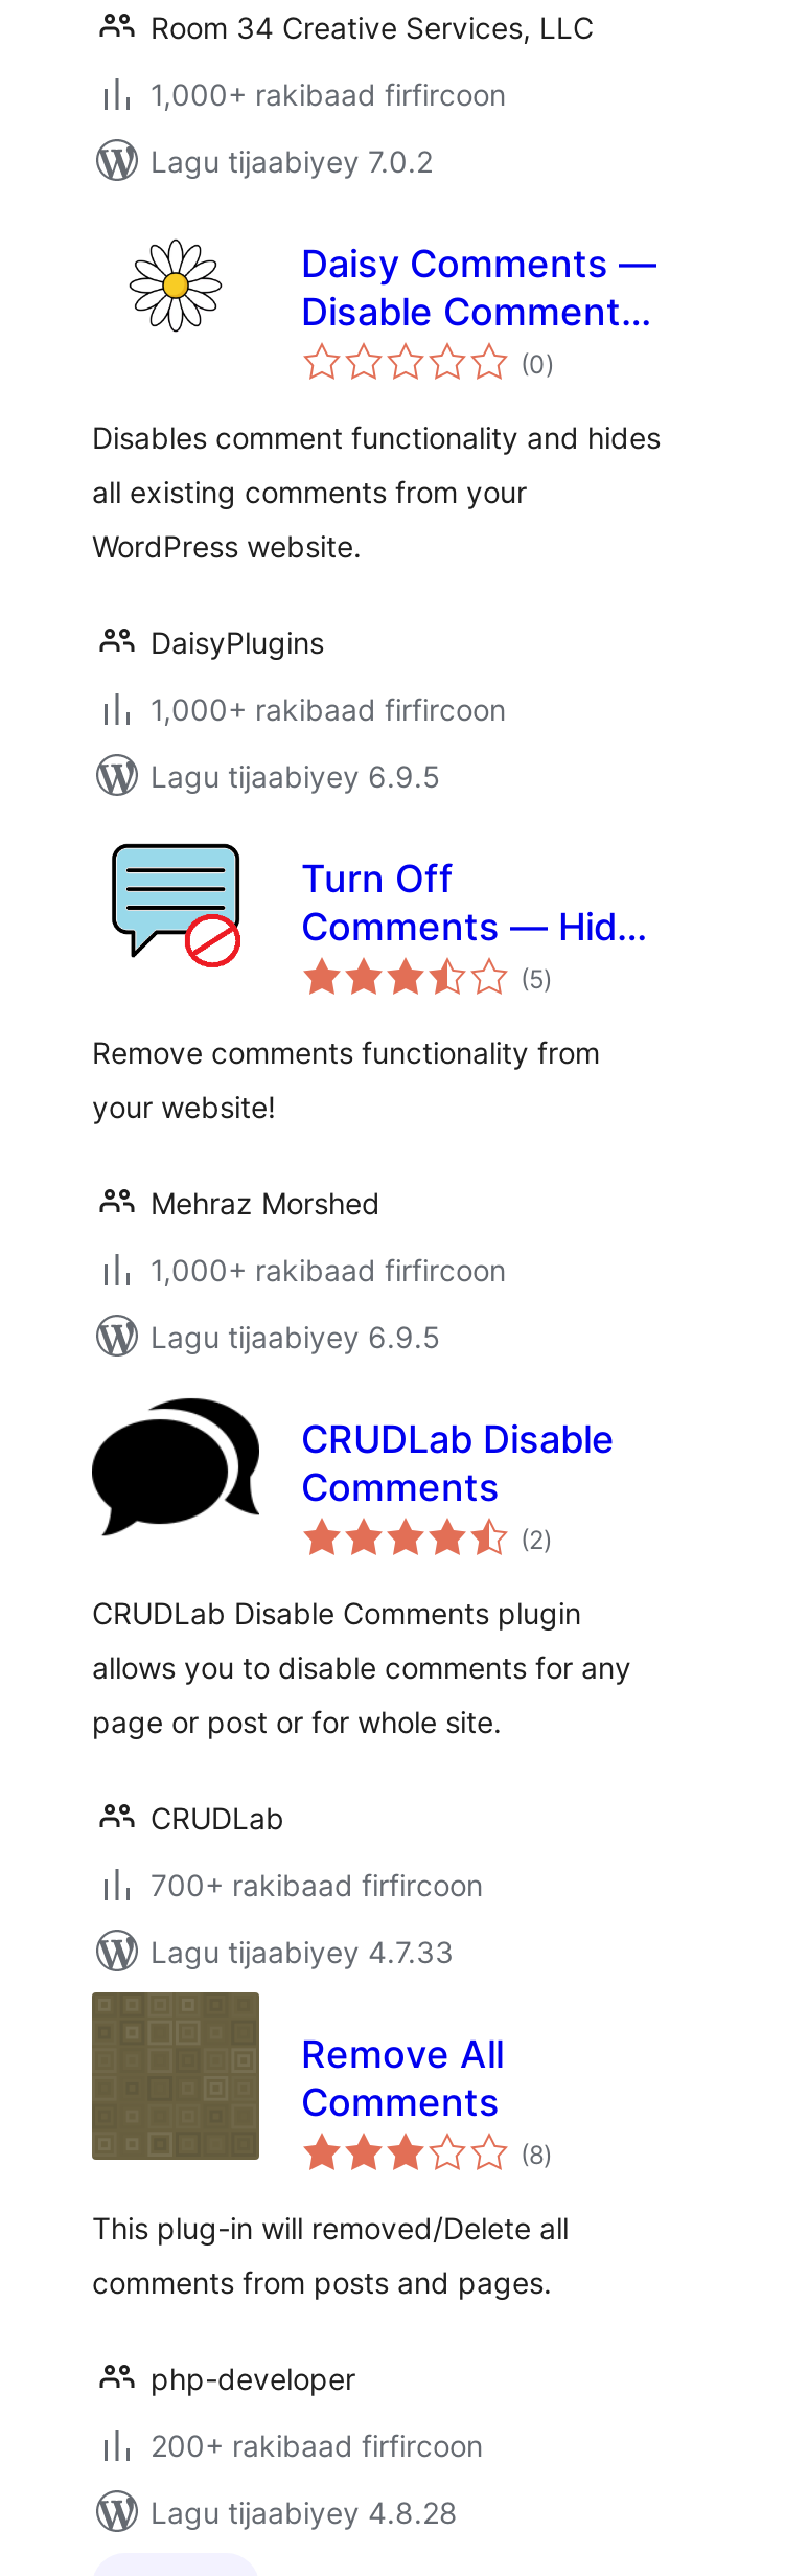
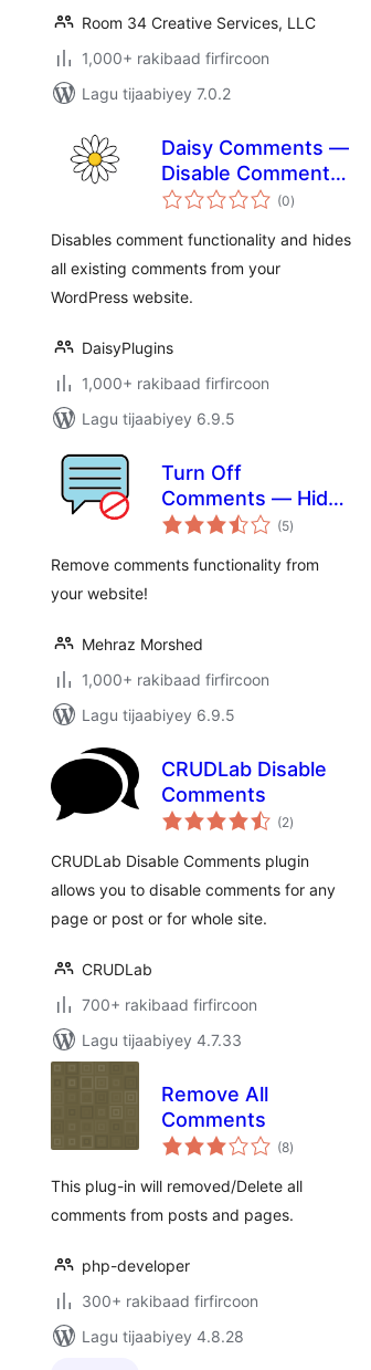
[151,2427,483,2463] 200+ rakibaad firfircoon -> [82,1291,258,1310] 300+ rakibaad firfircoon

